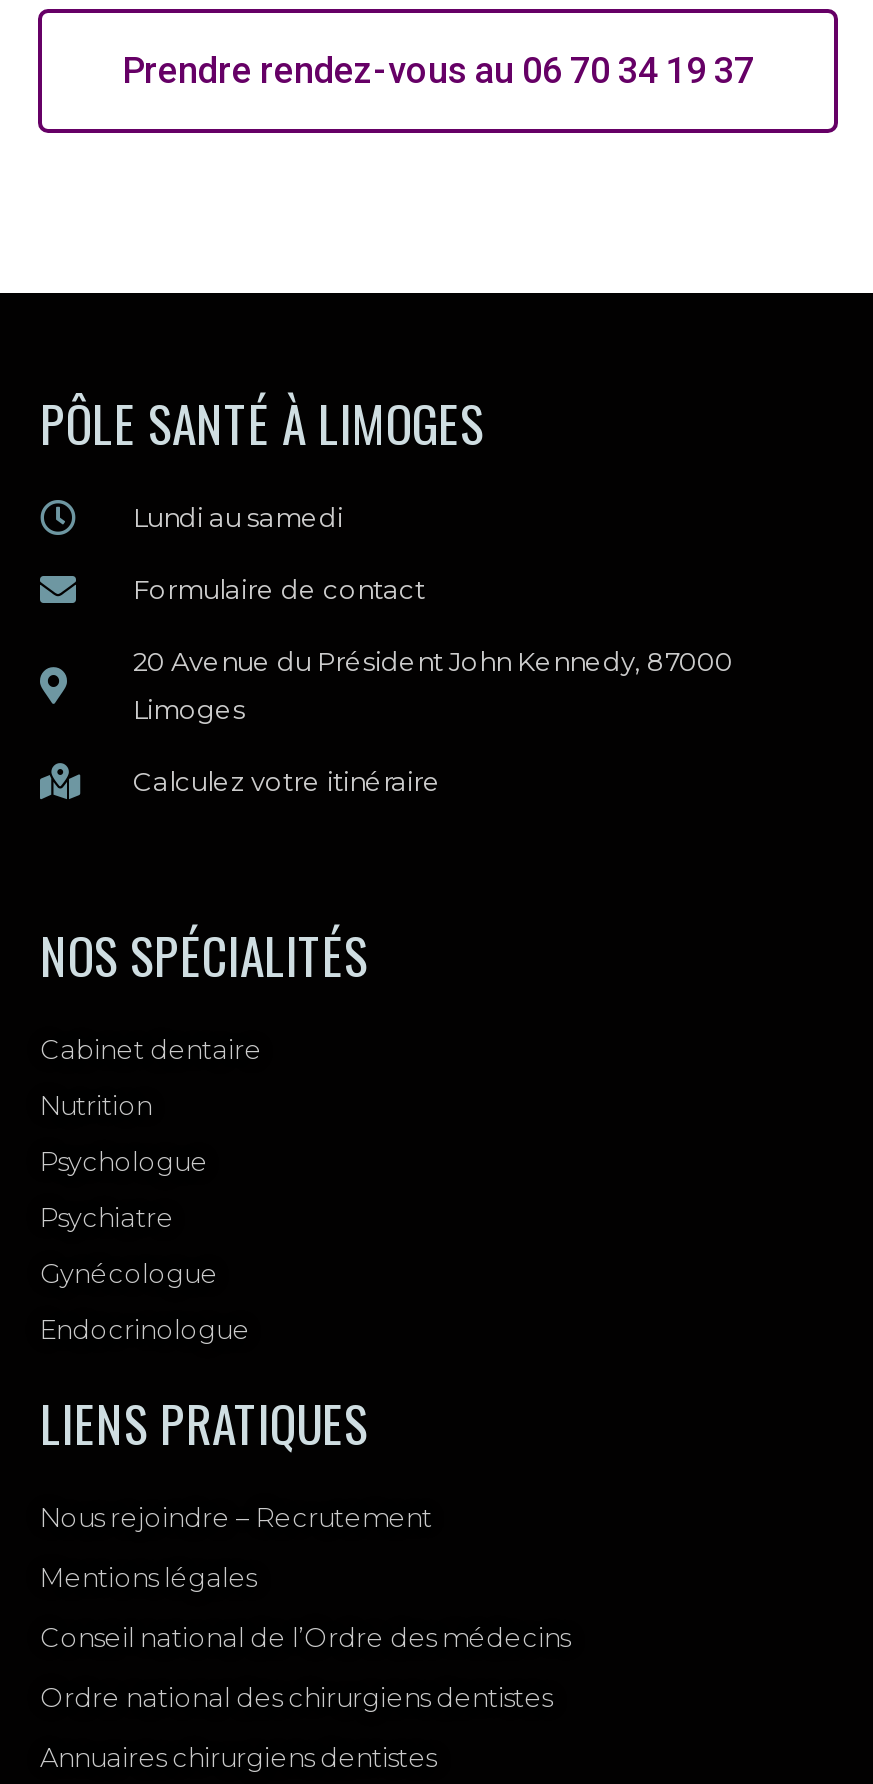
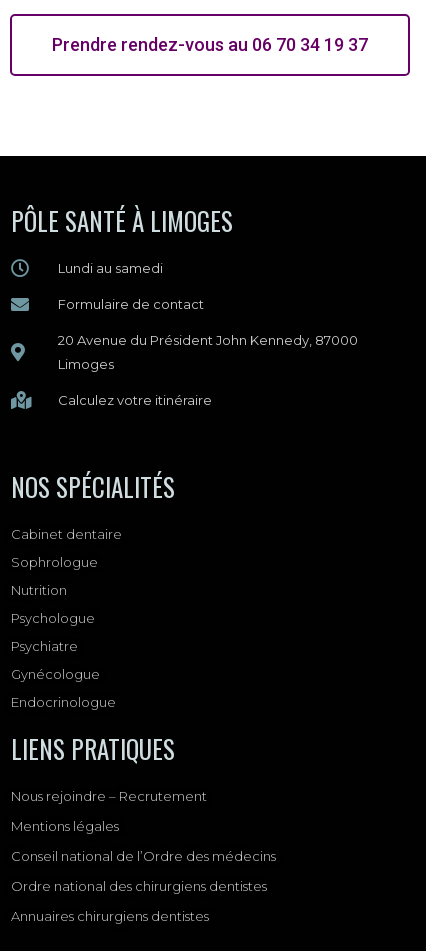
none -> [11,554,98,570] Sophrologue

